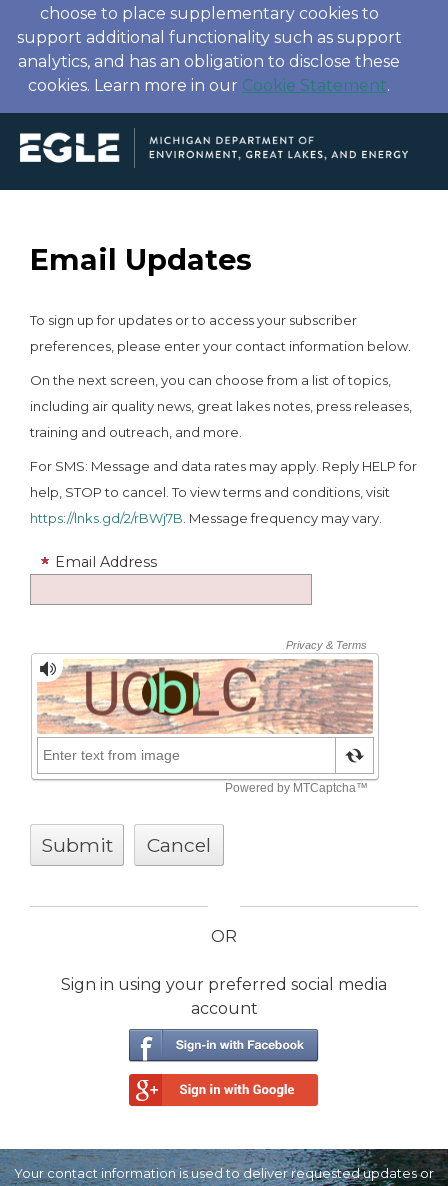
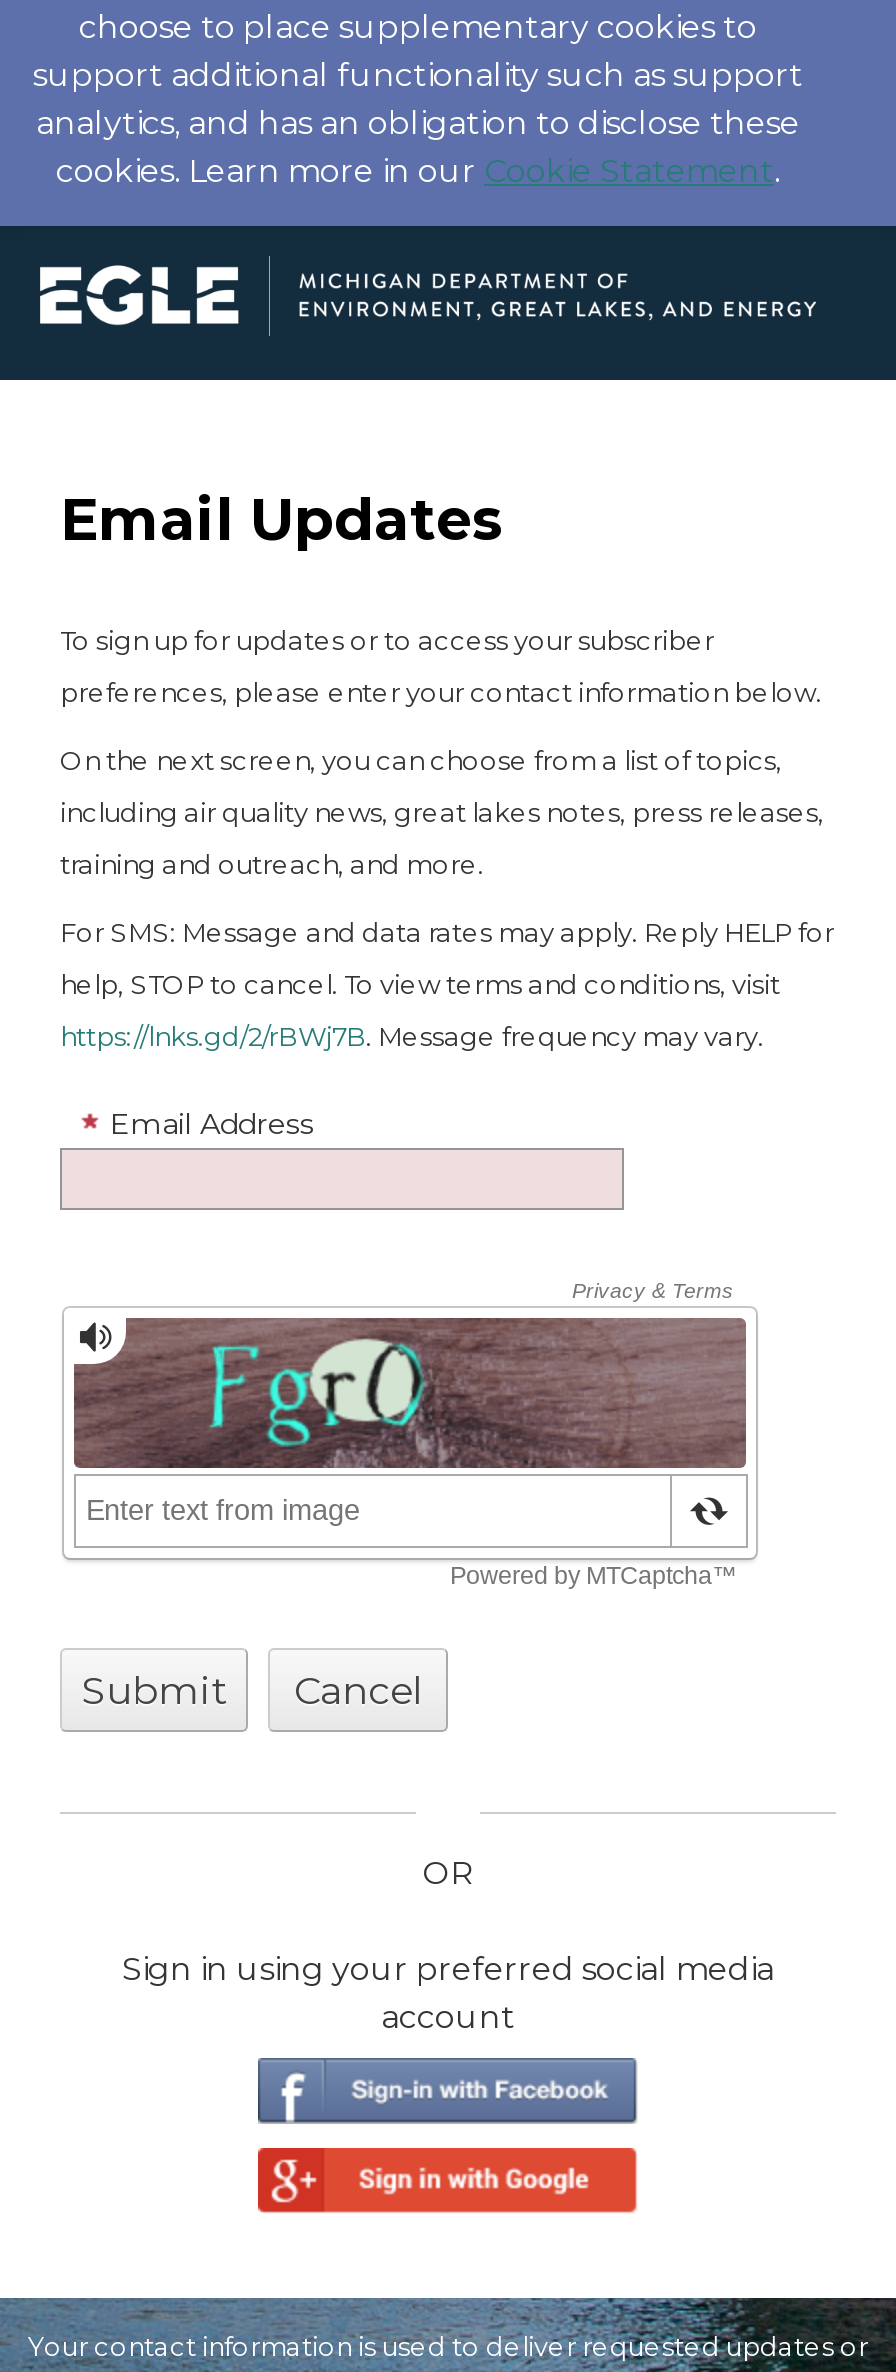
[37,659,373,734] [image] -> [72,1316,746,1470] [image]

